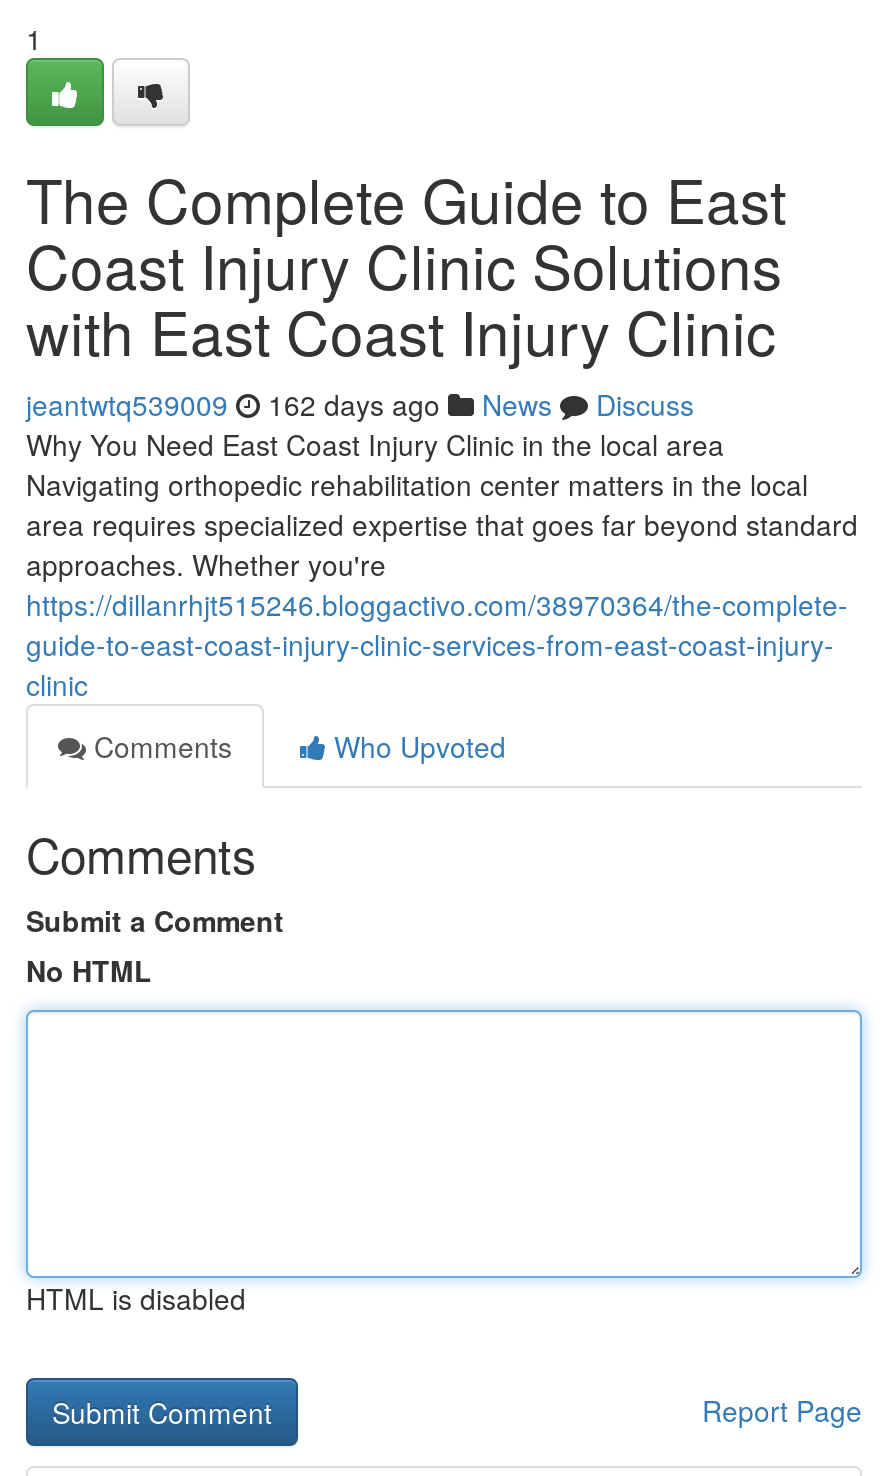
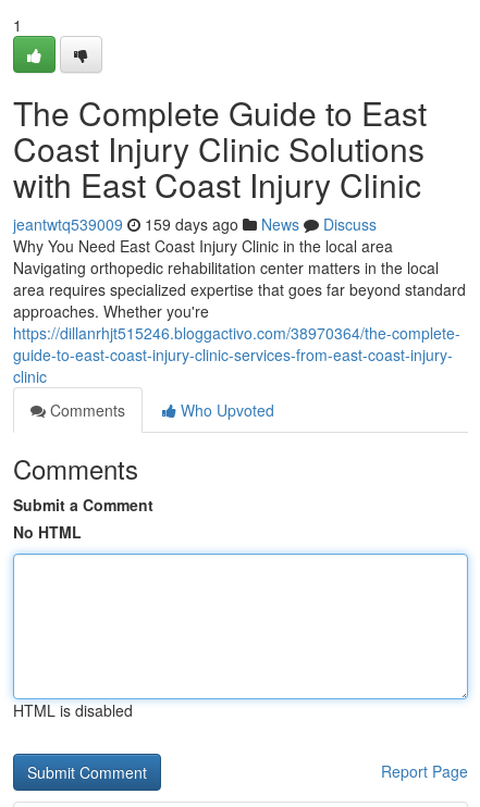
[26,384,694,424] jeantwtq539009 162 days ago News Discuss -> [13,213,377,235] jeantwtq539009 159 days ago News Discuss

